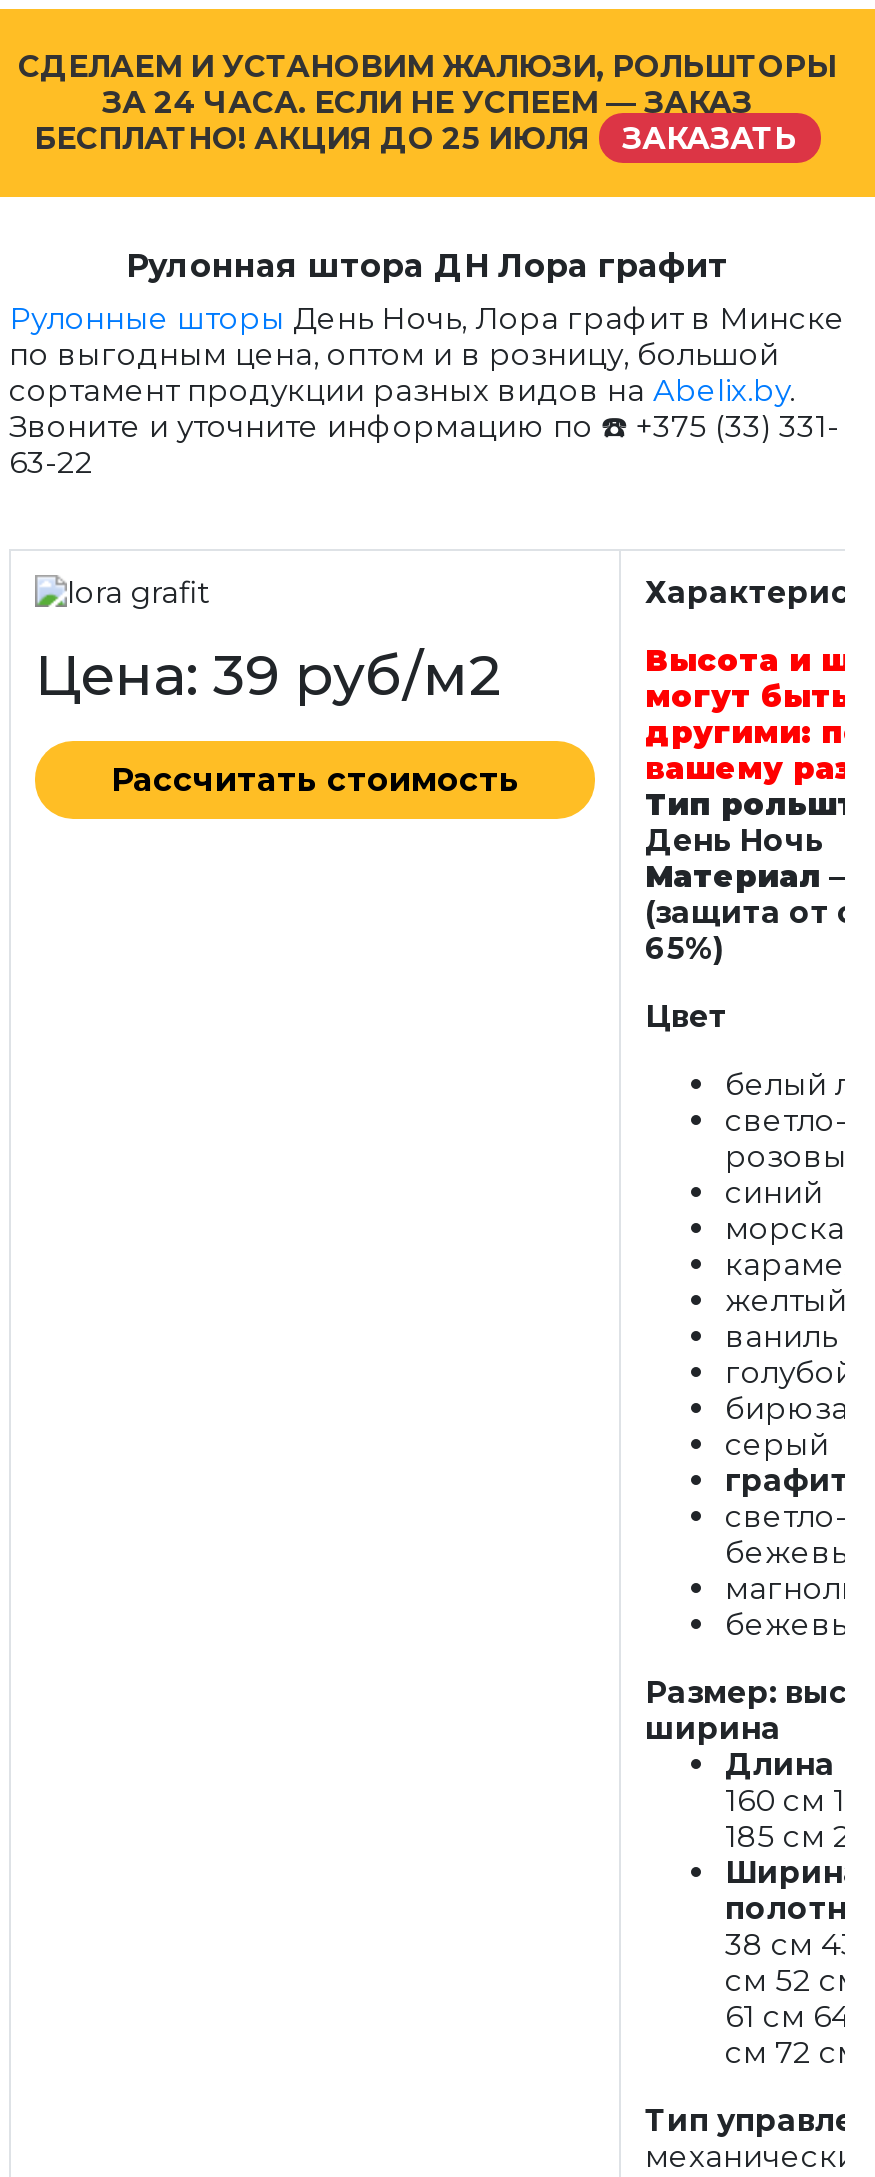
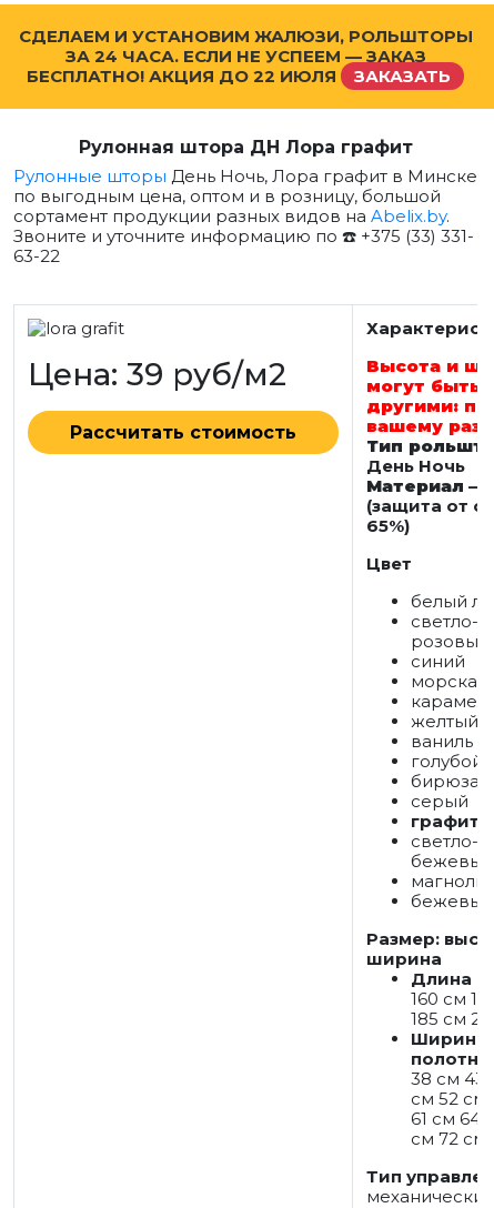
[34,119,590,157] БЕСПЛАТНО! АКЦИЯ ДО 25 ИЮЛЯ -> [27,66,336,87] БЕСПЛАТНО! АКЦИЯ ДО 22 ИЮЛЯ

